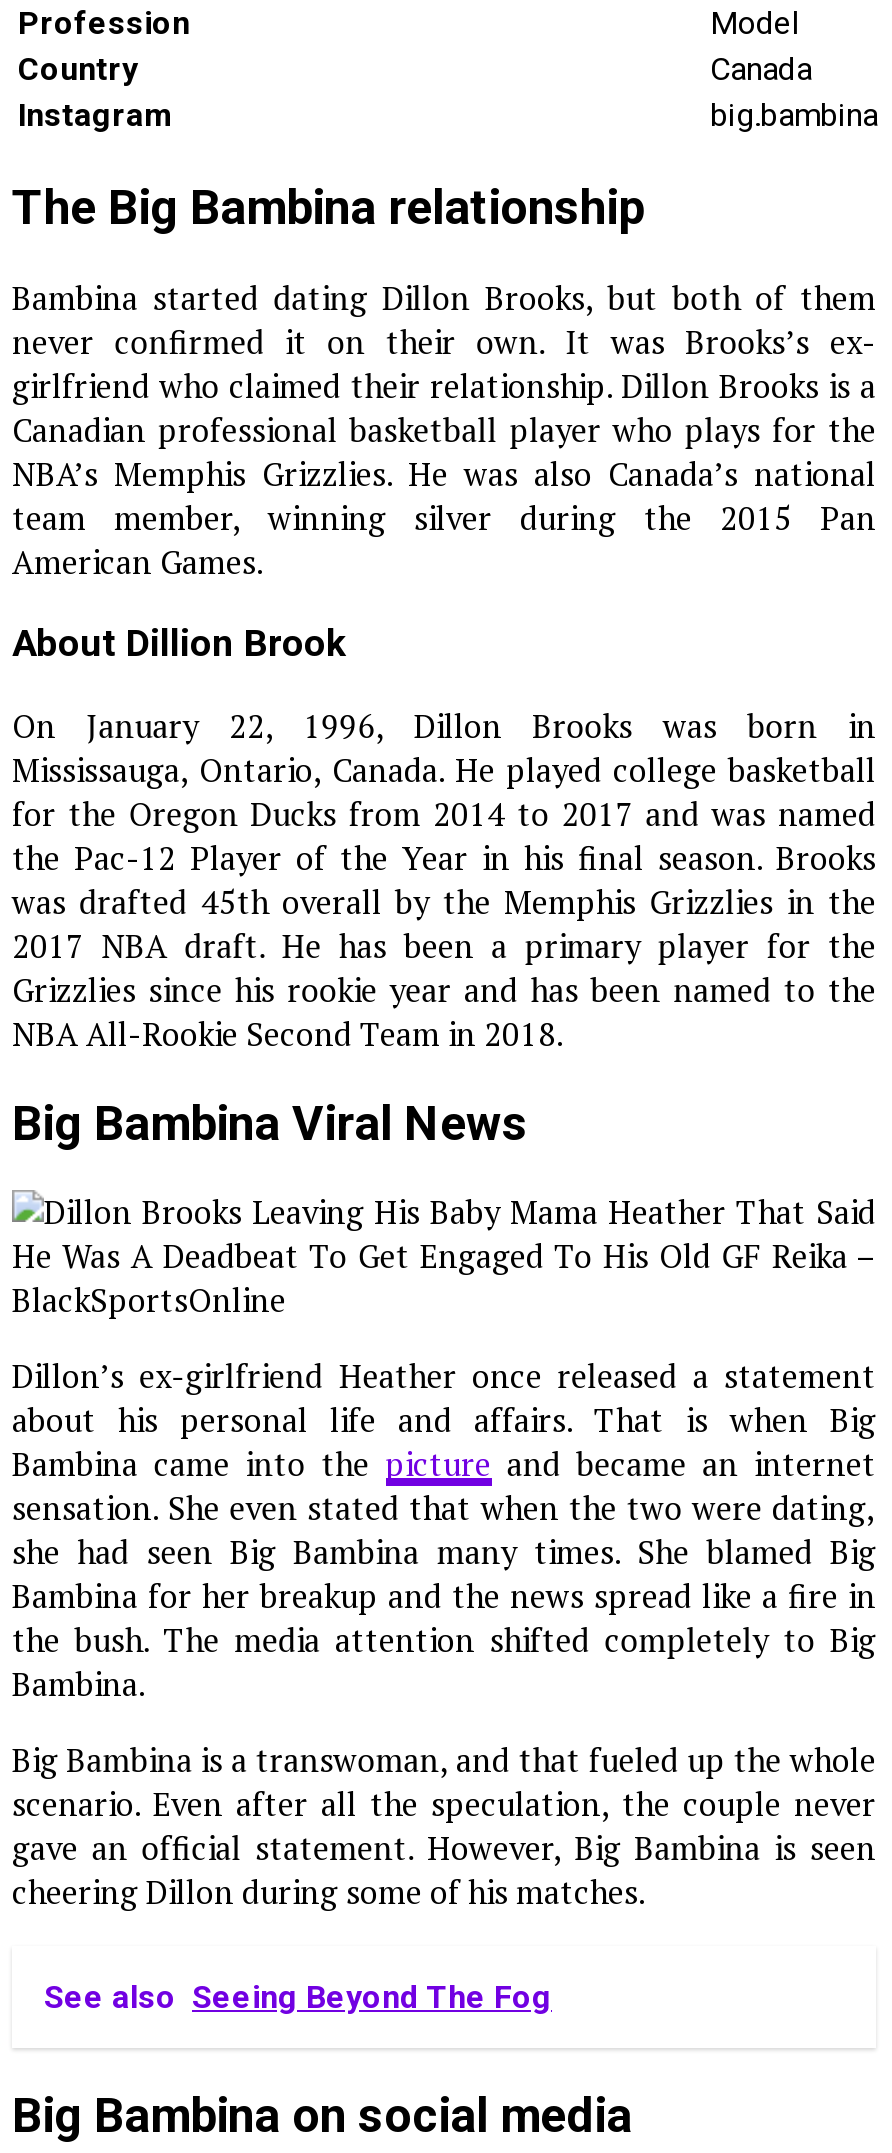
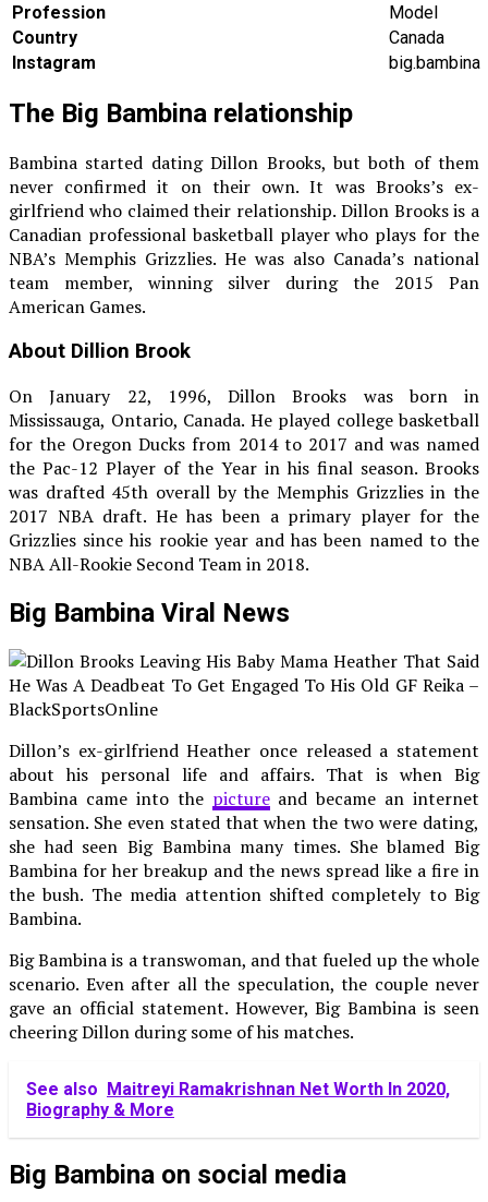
[44,1979,552,2017] See also Seeing Beyond The Fog -> [26,1079,450,1121] See also Maitreyi Ramakrishnan Net Worth In 2020, | Biography & More

